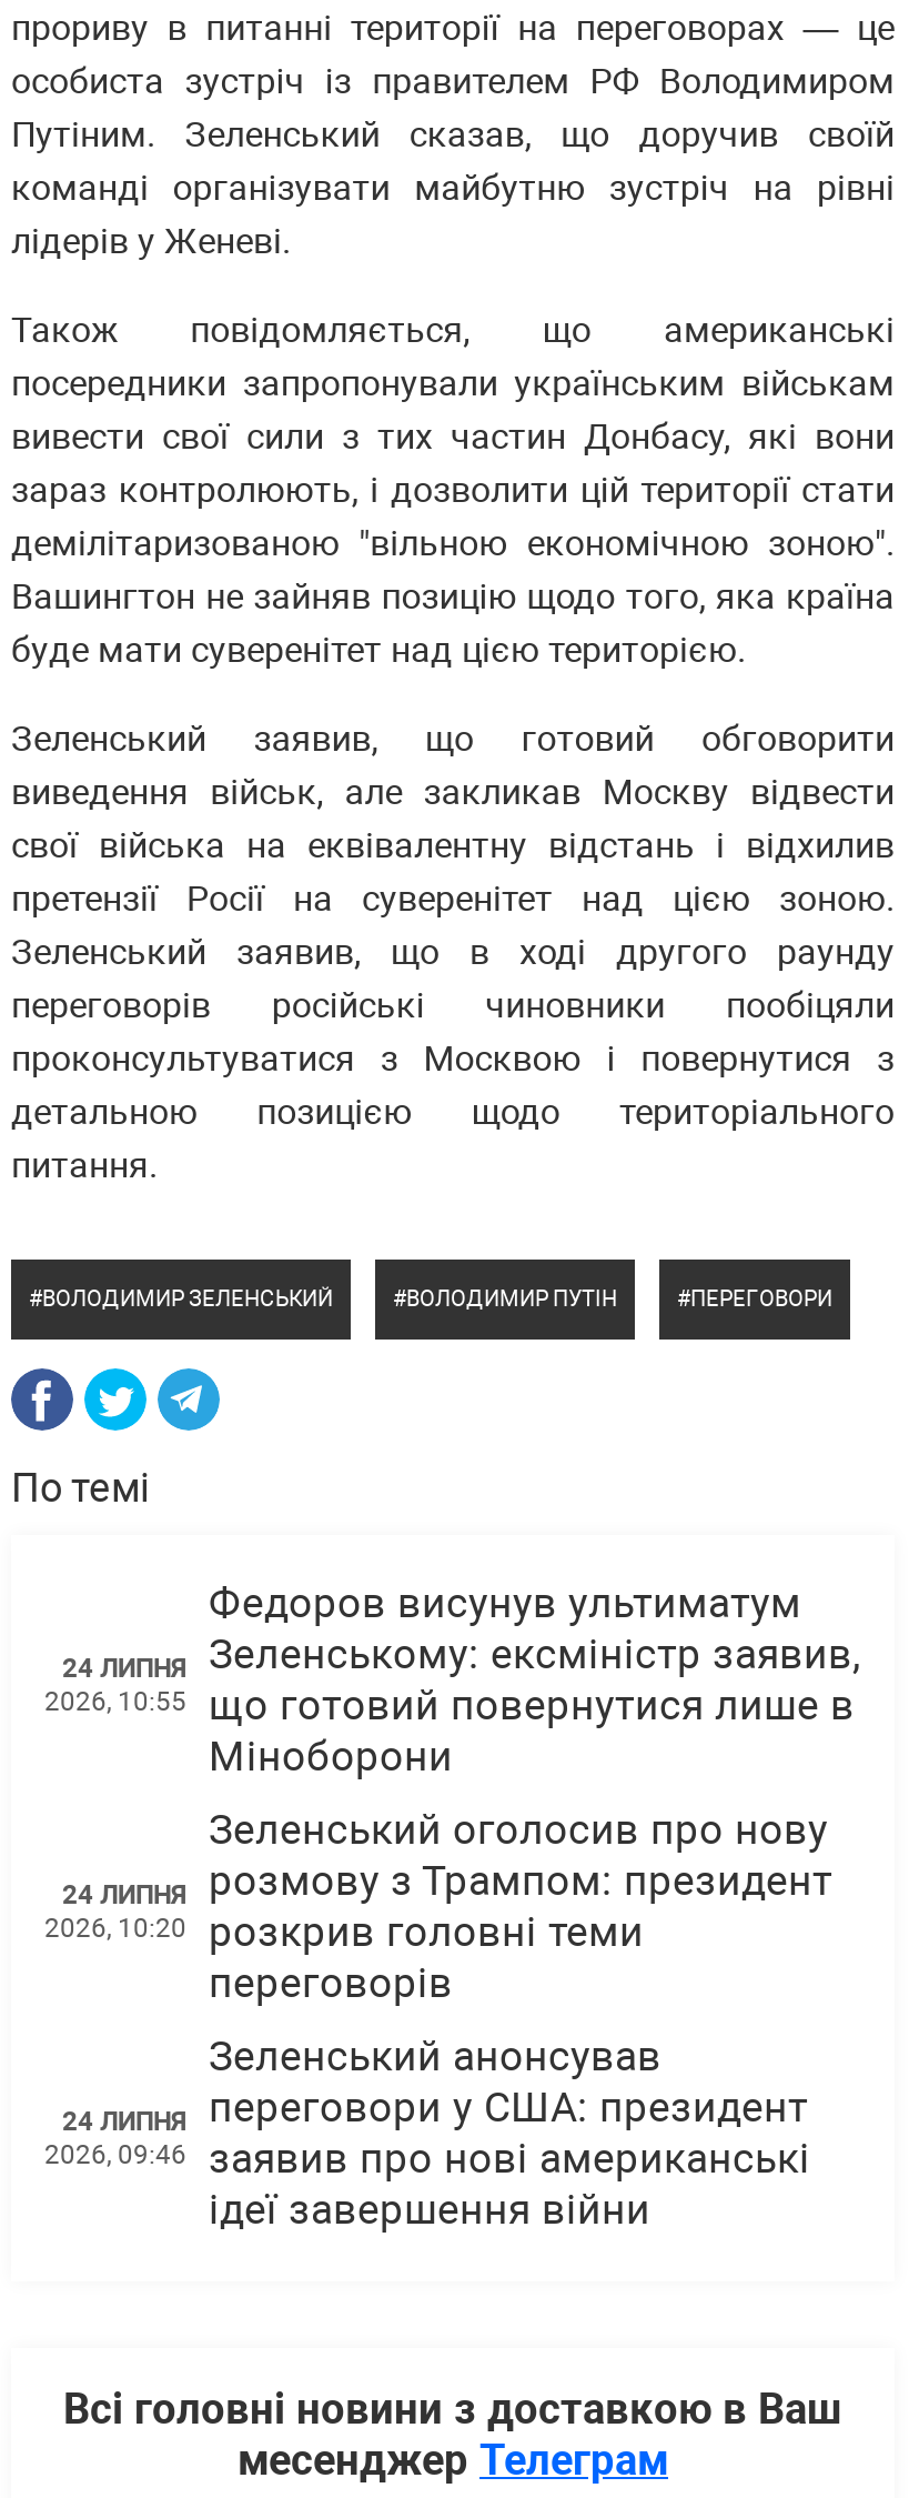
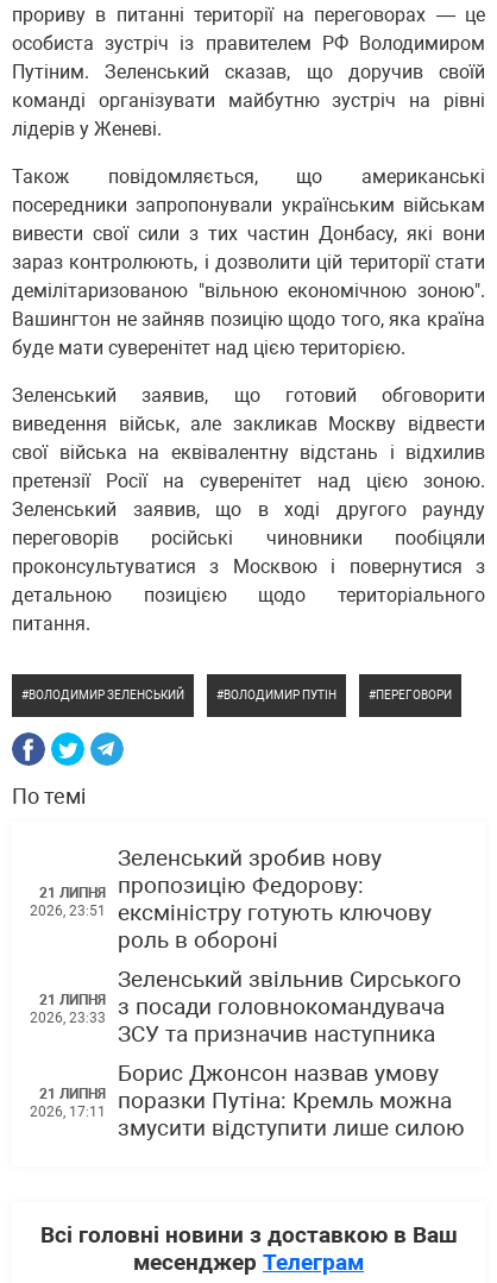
[209,1579,861,1782] Федоров висунув ультиматум | Зеленському: ексміністр заявив, | що готовий повернутися лише в | Міноборони -> [118,845,432,954] Зеленський зробив нову | пропозицію Федорову: | ексміністру готують ключову | роль в обороні
[44,1652,186,1716] 24 ЛИПНЯ | 2026, 10:55 -> [30,884,106,919] 21 ЛИПНЯ | 2026, 23:51
[209,1806,832,2008] Зеленський оголосив про нову | розмову з Трампом: президент | розкрив головні теми | переговорів -> [118,967,461,1048] Зеленський звільнив Сирського | з посади головнокомандувача | ЗСУ та призначив наступника
[44,1878,186,1943] 24 ЛИПНЯ | 2026, 10:20 -> [30,992,106,1026] 21 ЛИПНЯ | 2026, 23:33
[209,2033,810,2235] Зеленський анонсував | переговори у США: президент | заявив про нові американські | ідеї завершення війни -> [118,1061,465,1142] Борис Джонсон назвав умову | поразки Путіна: Кремль можна | змусити відступити лише силою
[44,2105,186,2169] 24 ЛИПНЯ | 2026, 09:46 -> [30,1086,106,1120] 21 ЛИПНЯ | 2026, 17:11

